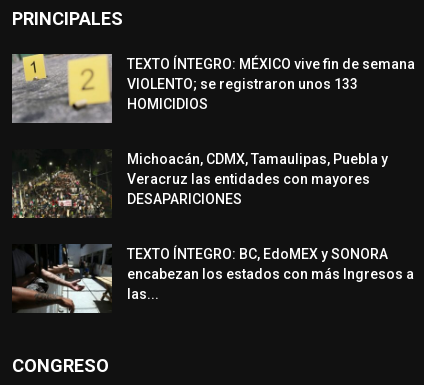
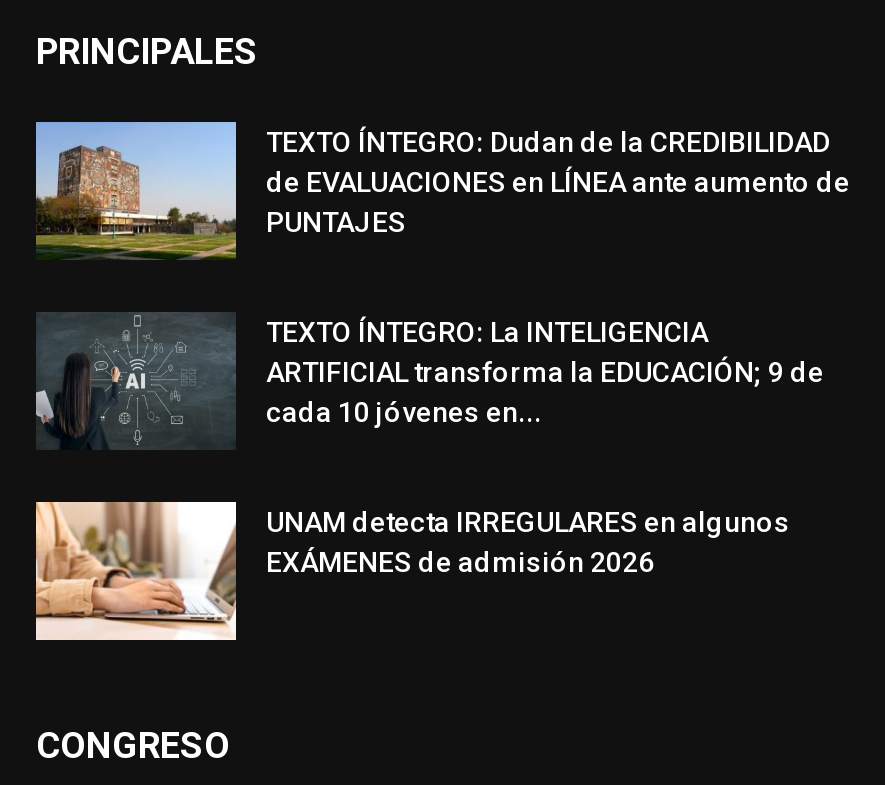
[11,53,415,124] [image] | TEXTO ÍNTEGRO: MÉXICO vive fin de semana | VIOLENTO; se registraron unos 133 | HOMICIDIOS -> [34,120,850,260] [image] | TEXTO ÍNTEGRO: Dudan de la CREDIBILIDAD | de EVALUACIONES en LÍNEA ante aumento de | PUNTAJES
[12,150,388,219] [image] | Michoacán, CDMX, Tamaulipas, Puebla y | Veracruz las entidades con mayores | DESAPARICIONES -> [36,312,824,450] [image] | TEXTO ÍNTEGRO: La INTELIGENCIA | ARTIFICIAL transforma la EDUCACIÓN; 9 de | cada 10 jóvenes en...
[12,244,414,314] [image] | TEXTO ÍNTEGRO: BC, EdoMEX y SONORA | encabezan los estados con más Ingresos a | las... -> [34,500,790,642] [image] | UNAM detecta IRREGULARES en algunos | EXÁMENES de admisión 2026

